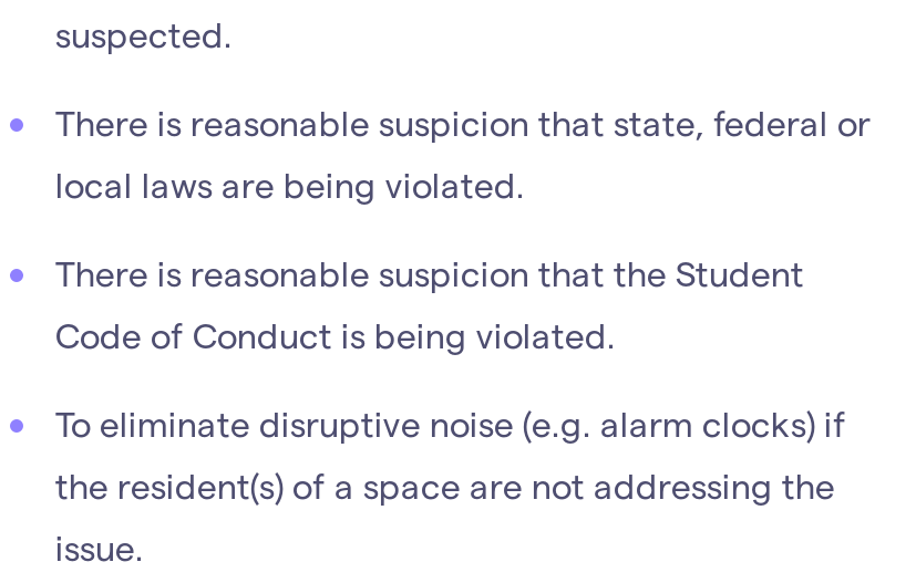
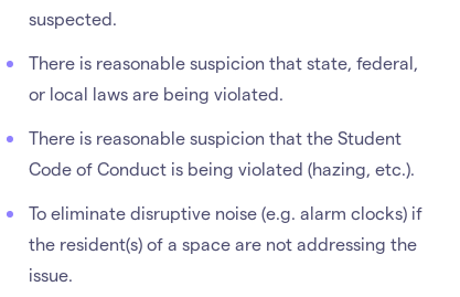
[55,101,870,143] There is reasonable suspicion that state, federal or -> [29,52,418,73] There is reasonable suspicion that state, federal,
[55,163,525,205] local laws are being violated. -> [29,83,284,104] or local laws are being violated.
[55,313,615,355] Code of Conduct is being violated. -> [29,158,415,179] Code of Conduct is being violated (hazing, etc.).

